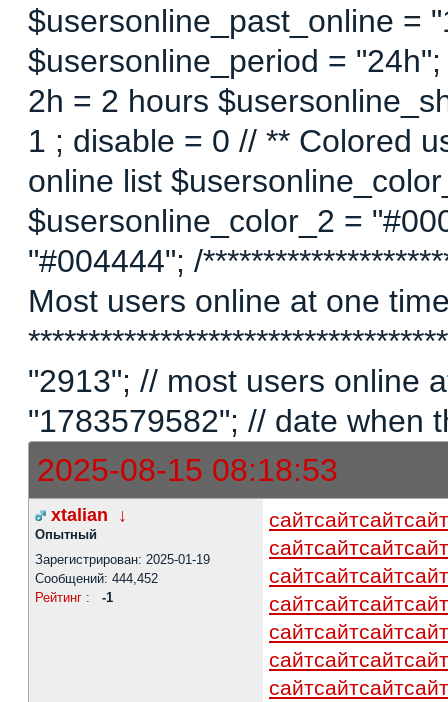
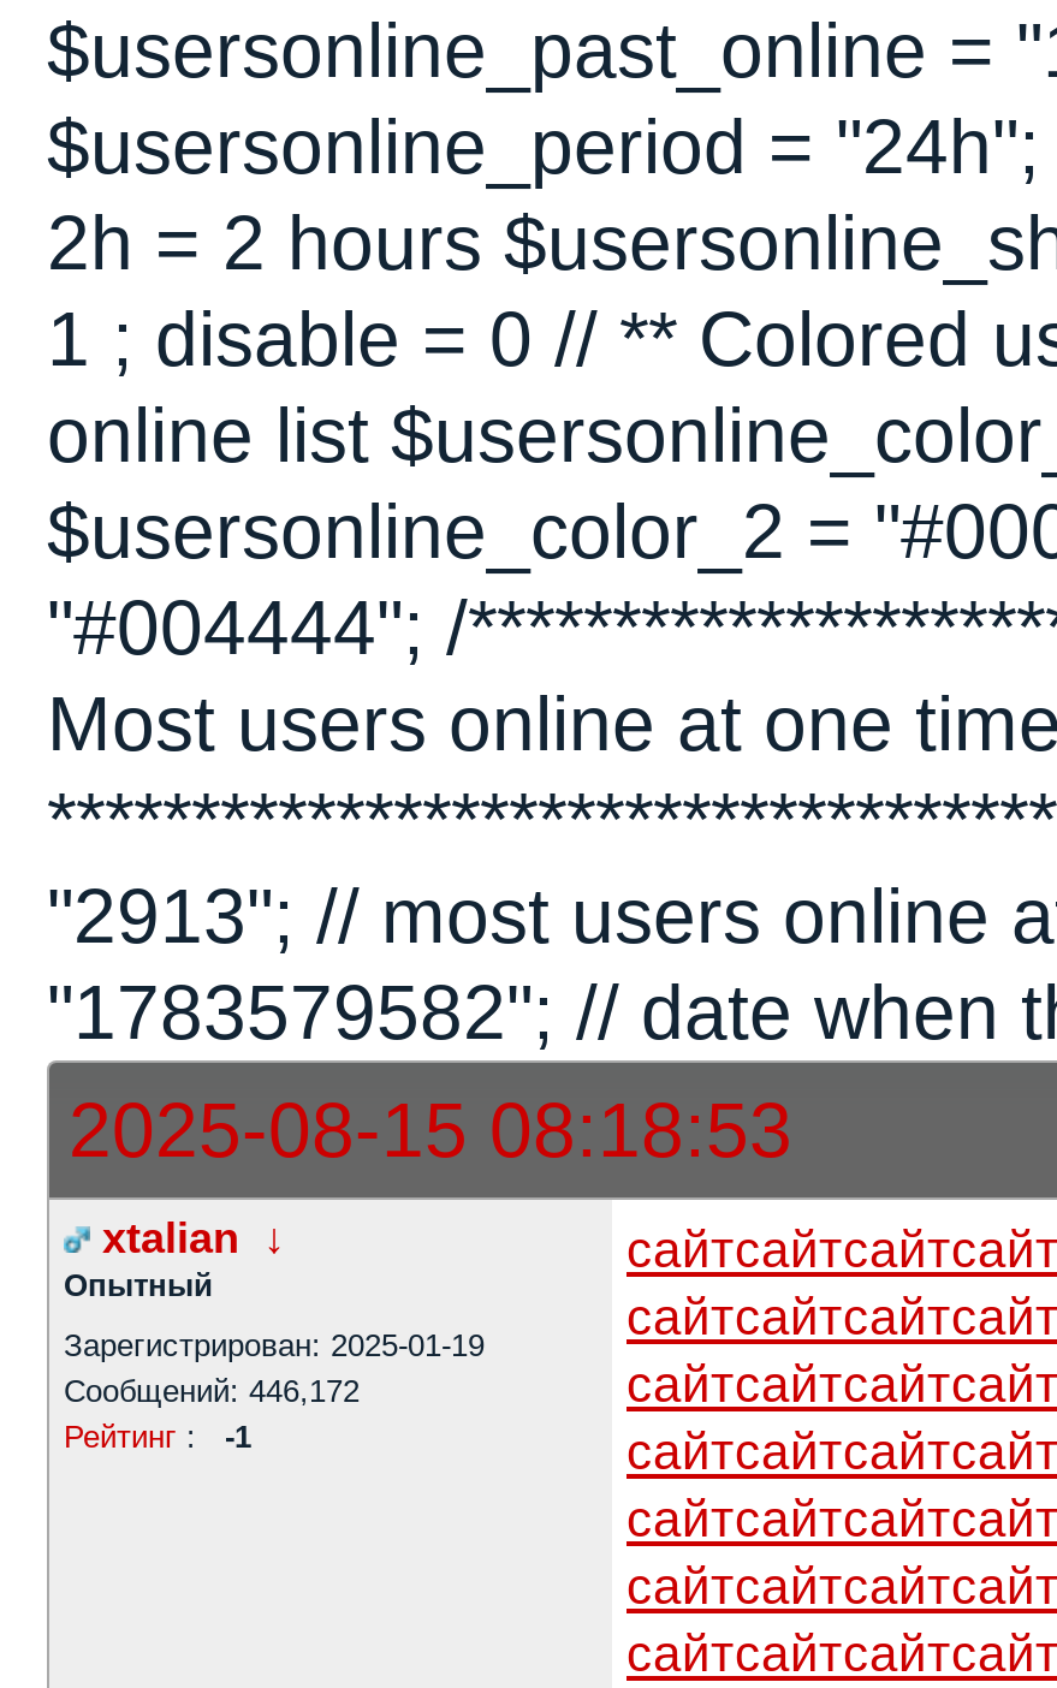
[35,570,158,585] Сообщений: 444,452 -> [64,1372,360,1408] Сообщений: 446,172

